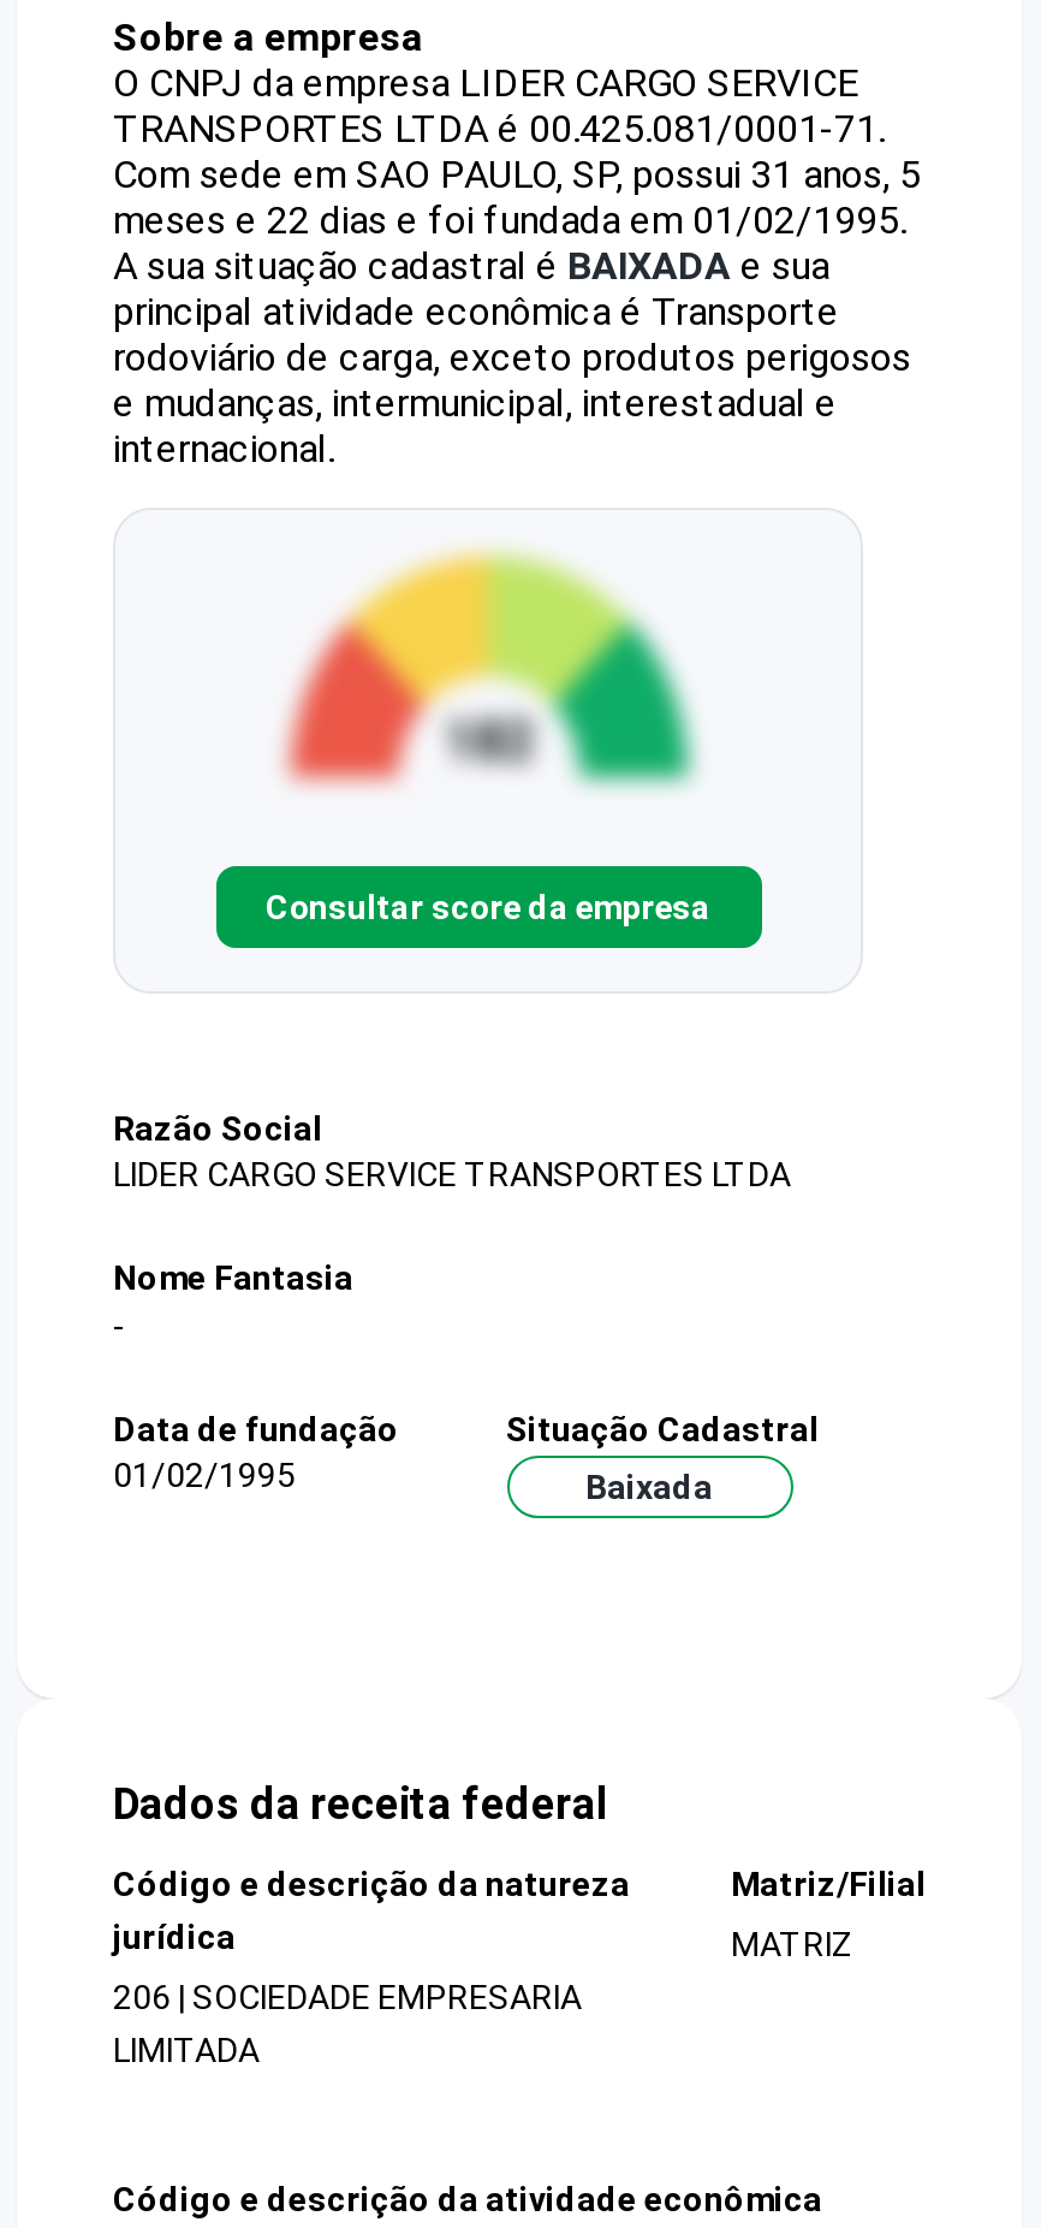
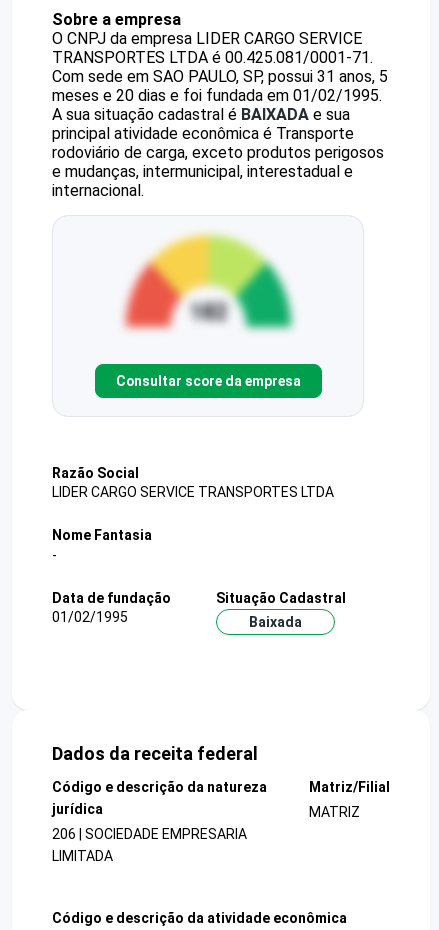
[113,197,906,243] meses e 22 dias e foi fundada em 01/02/1995. -> [52,86,382,105] meses e 20 dias e foi fundada em 01/02/1995.

